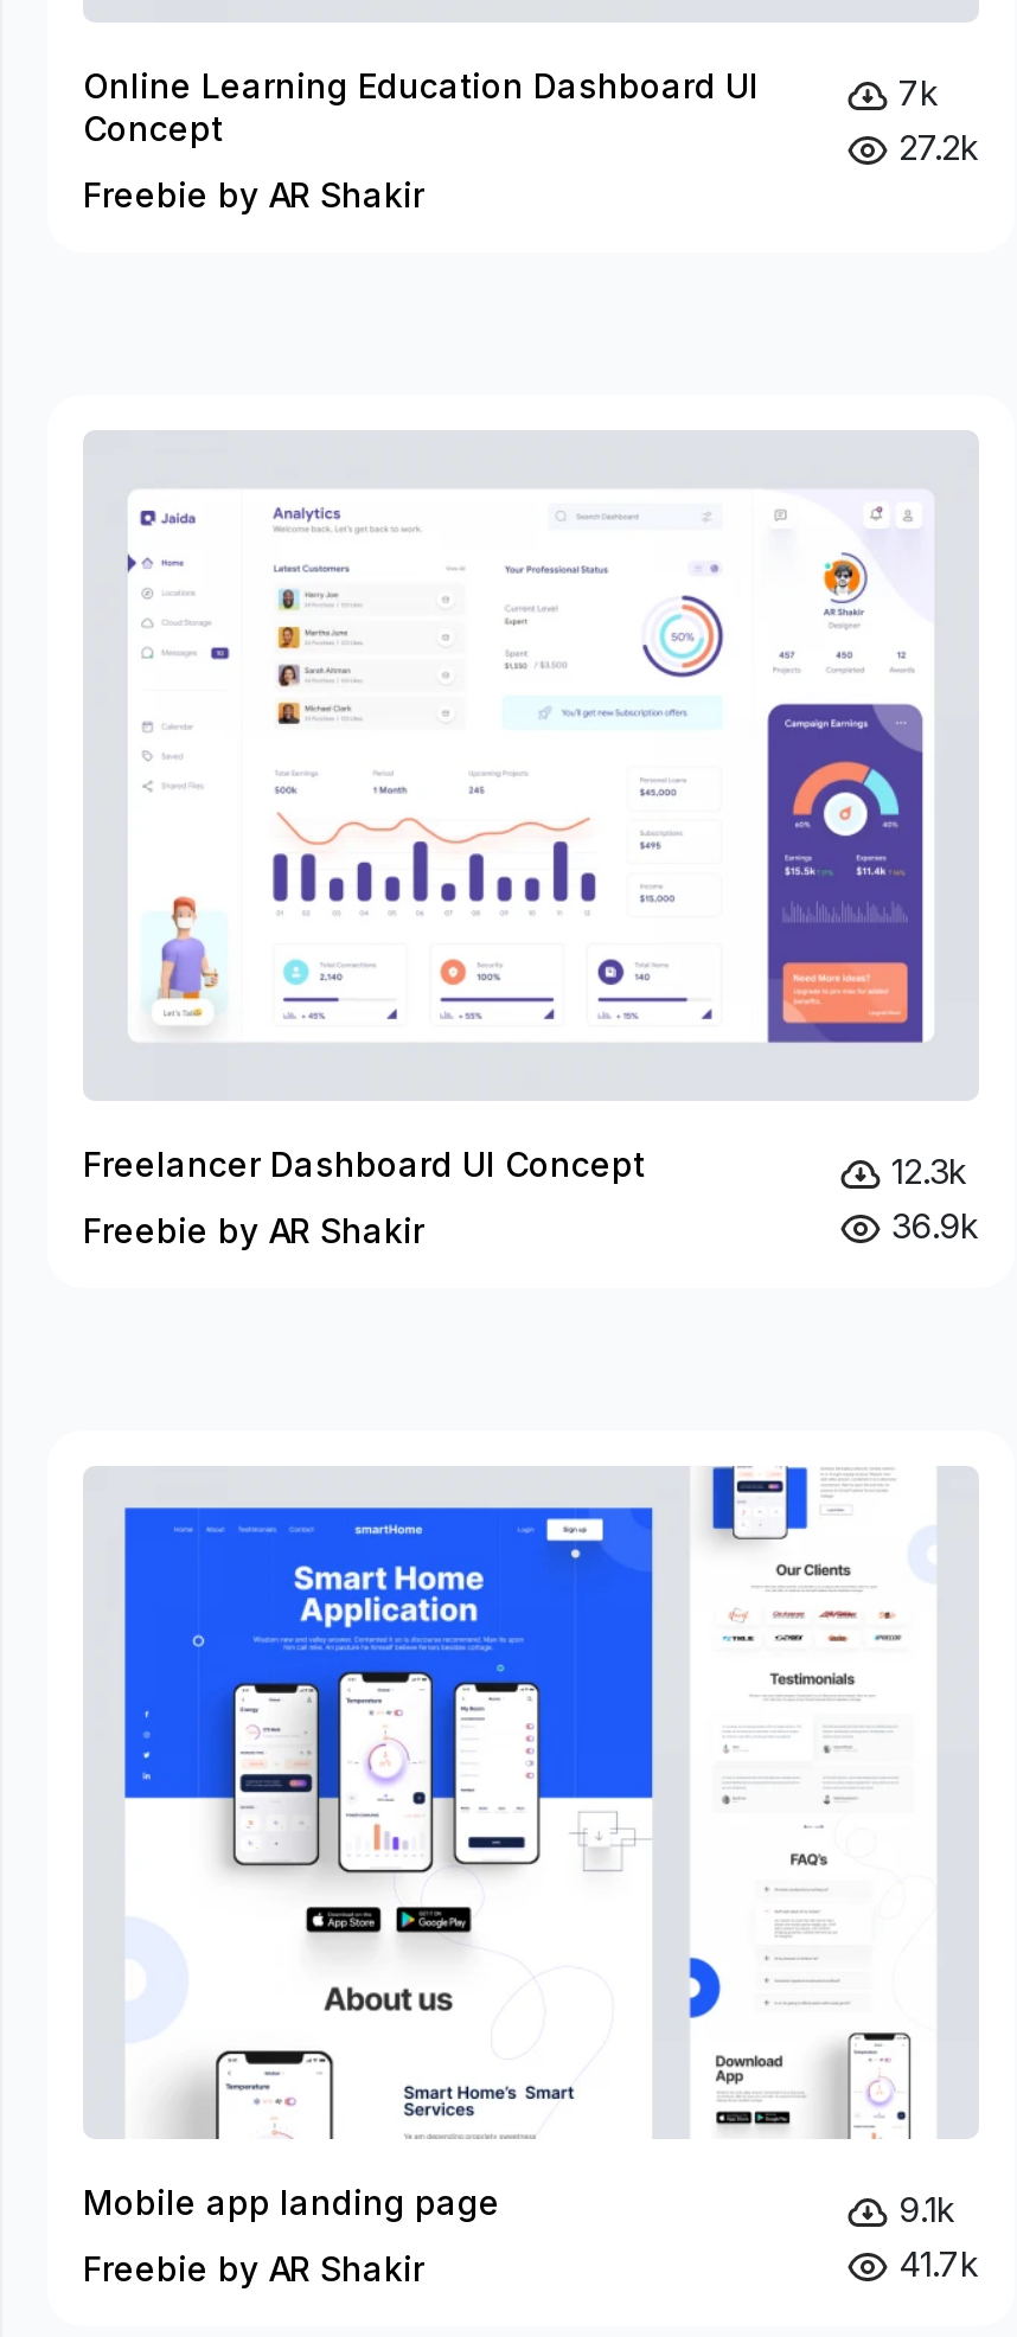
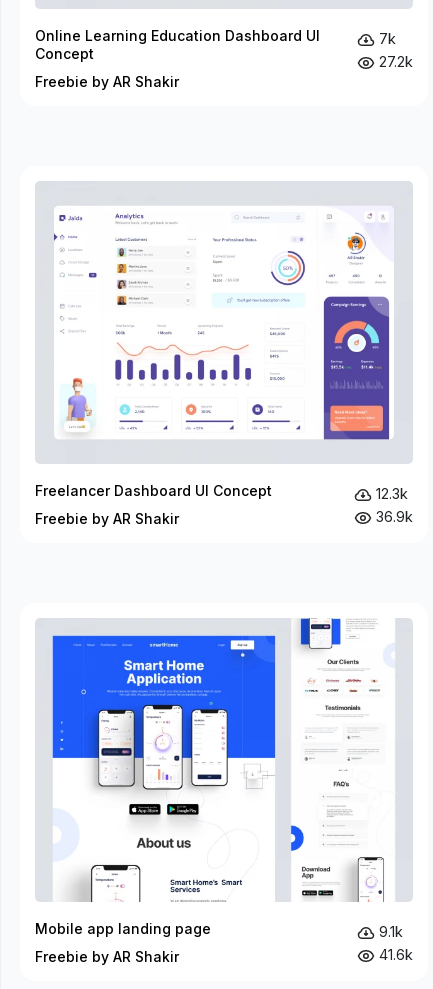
[898,2242,979,2282] 41.7k -> [379,945,413,962] 41.6k

